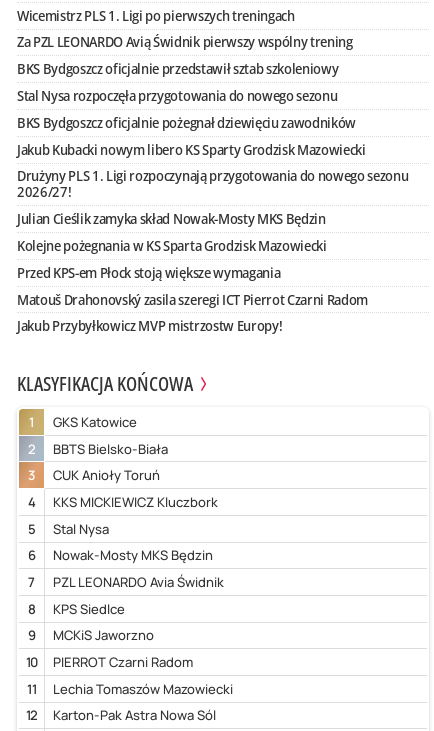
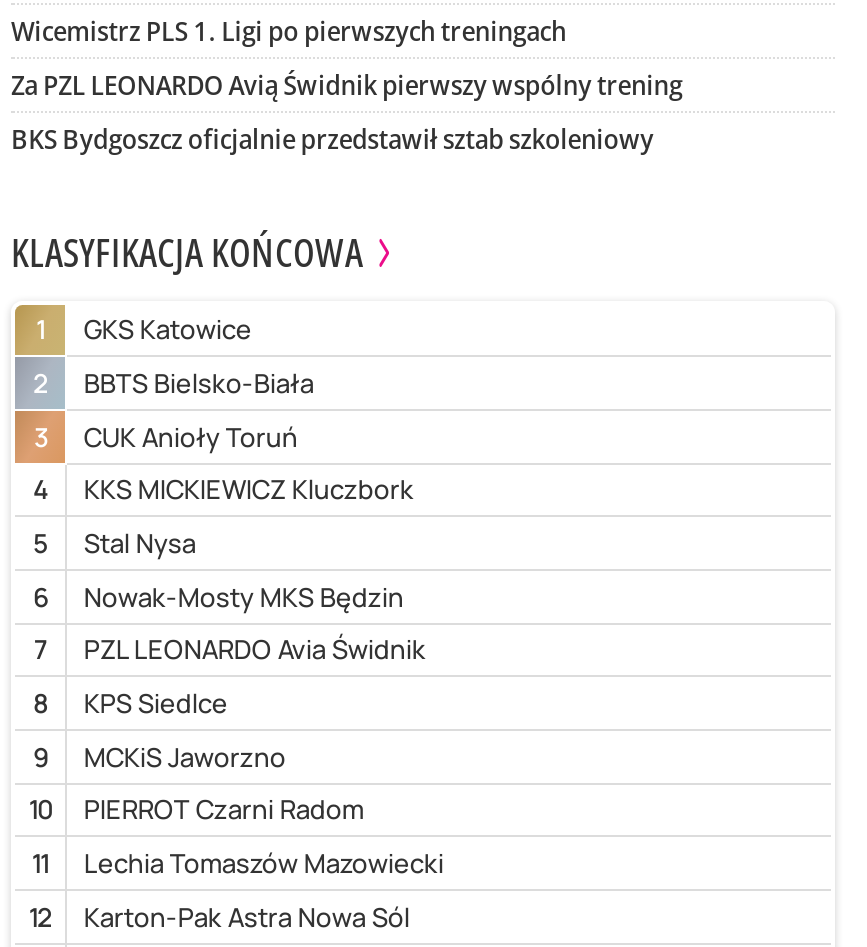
[17,86,408,335] Stal Nysa rozpoczęła przygotowania do nowego sezonu | BKS Bydgoszcz oficjalnie pożegnał dziewięciu zawodników | Jakub Kubacki nowym libero KS Sparty Grodzisk Mazowiecki | Drużyny PLS 1. Ligi rozpoczynają przygotowania do nowego sezonu | 2026/27! | Julian Cieślik zamyka skład Nowak-Mosty MKS Będzin | Kolejne pożegnania w KS Sparta Grodzisk Mazowiecki | Przed KPS-em Płock stoją większe wymagania | Matouš Drahonovský zasila szeregi ICT Pierrot Czarni Radom | Jakub Przybyłkowicz MVP mistrzostw Europy! -> none

